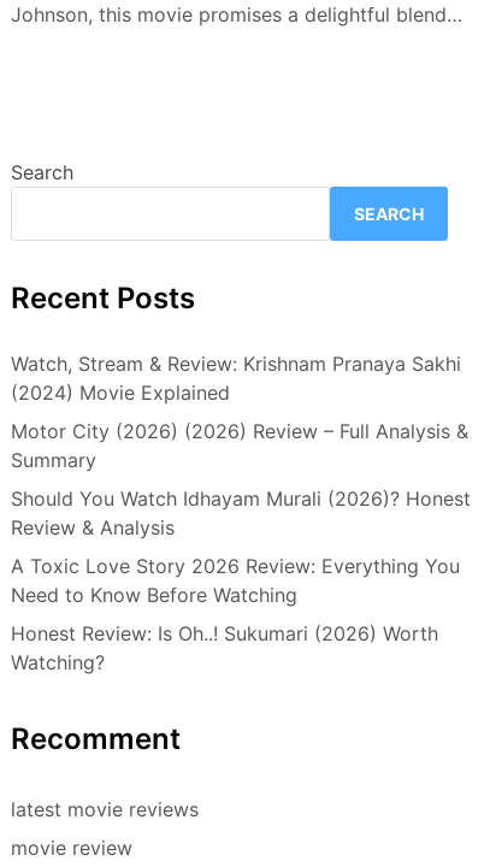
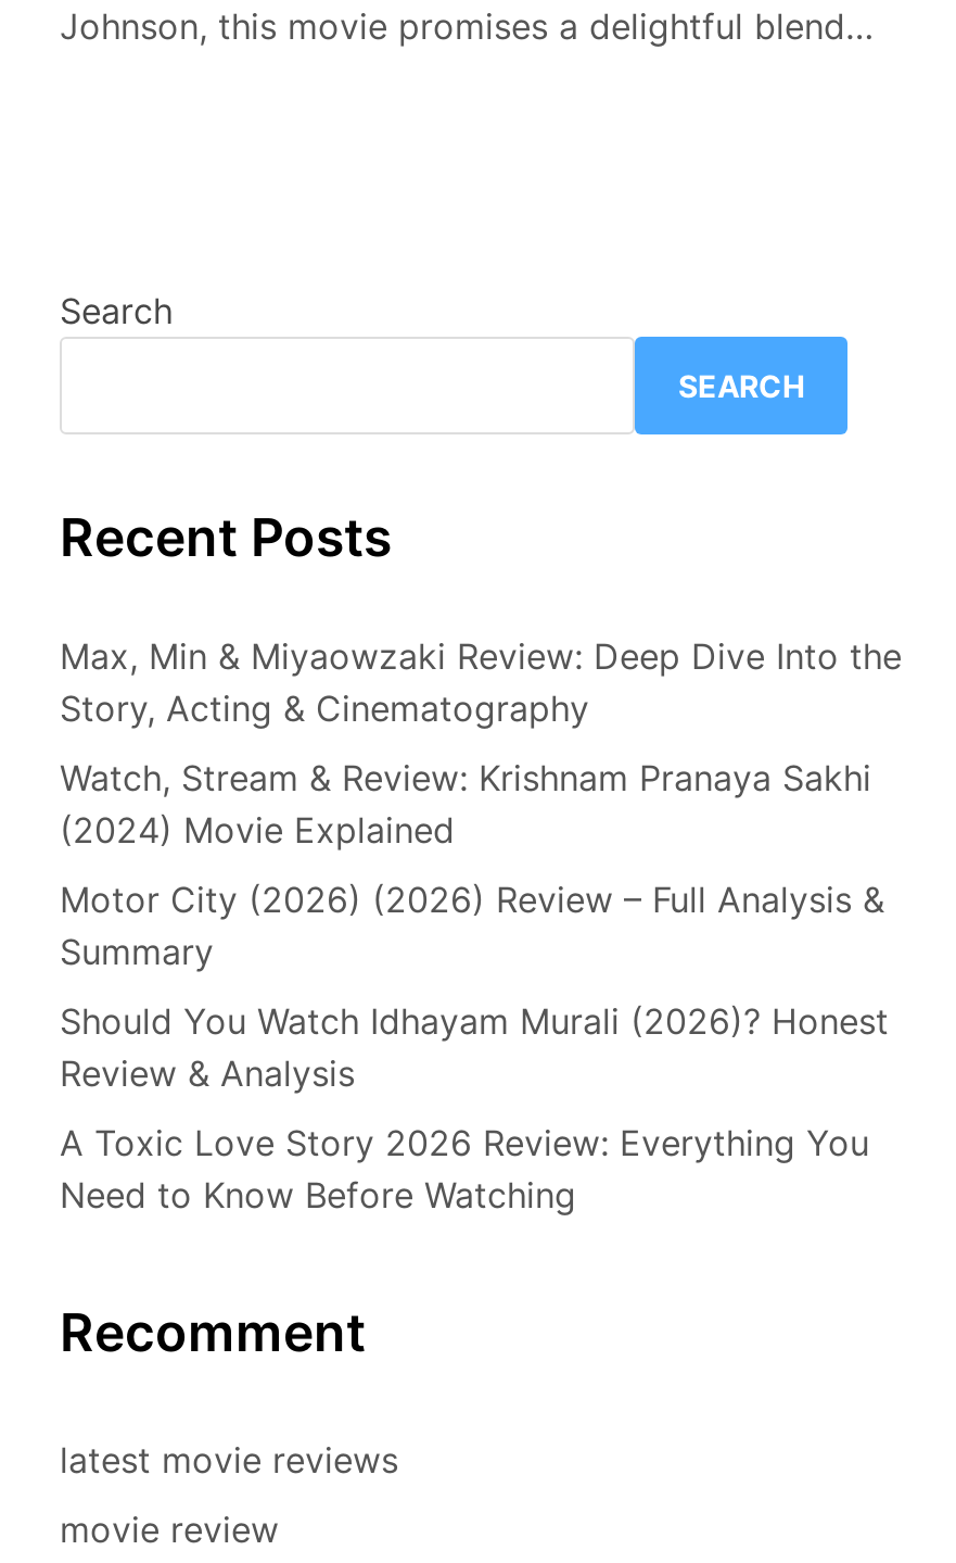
none -> [60,634,902,730] Max, Min & Miyaowzaki Review: Deep Dive Into the | Story, Acting & Cinematography
moved [11,351,471,607] -> [60,756,889,1216]: Watch, Stream & Review: Krishnam Pranaya Sakhi | (2024) Movie Explained | Motor City (2026) (2026) Review – Full Analysis & | Summary | Should You Watch Idhayam Murali (2026)? Honest | Review & Analysis | A Toxic Love Story 2026 Review: Everything You | Need to Know Before Watching
[11,621,438,674] Honest Review: Is Oh..! Sukumari (2026) Worth | Watching? -> none

